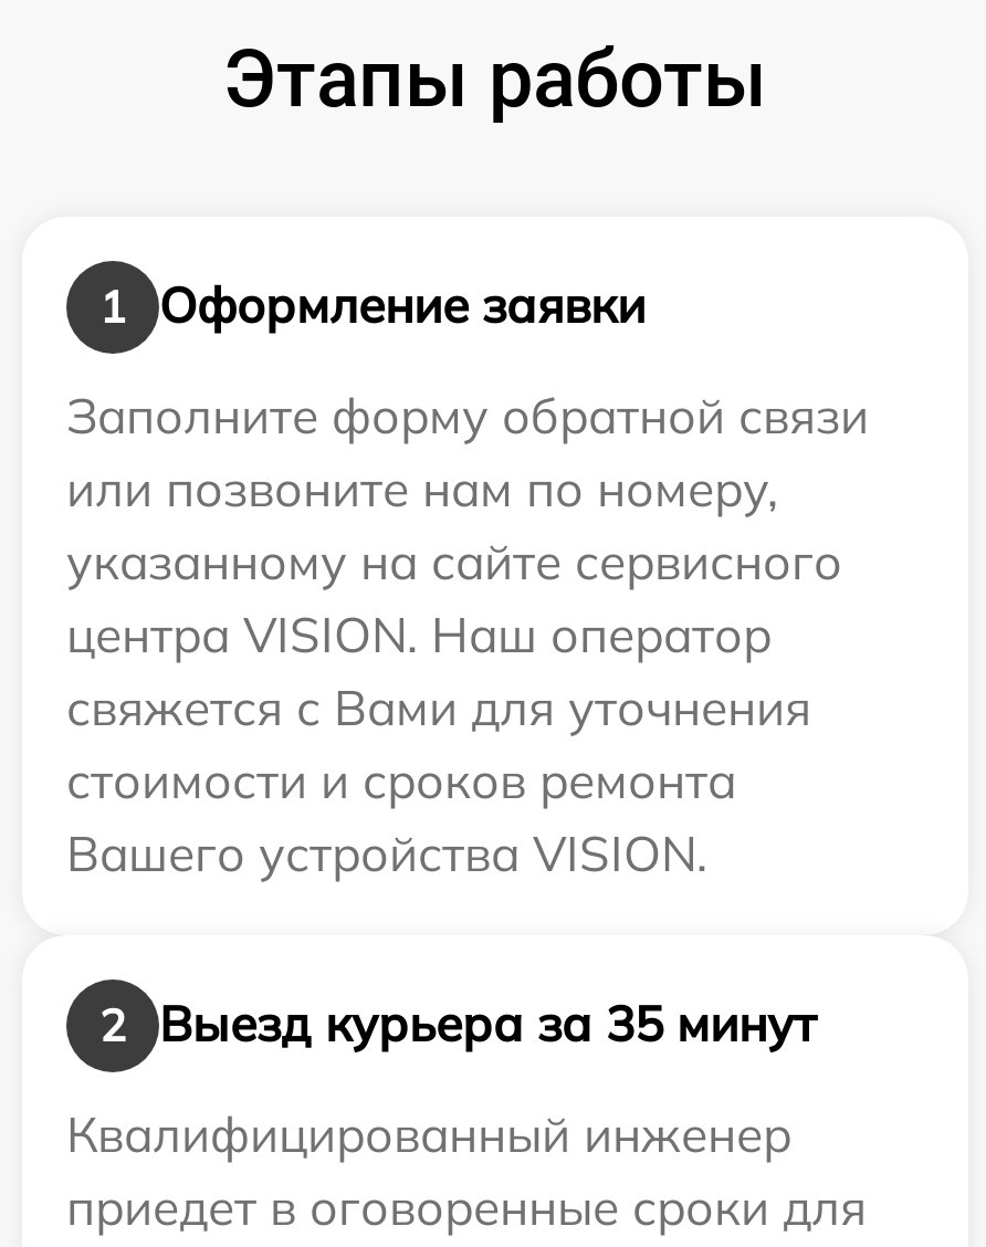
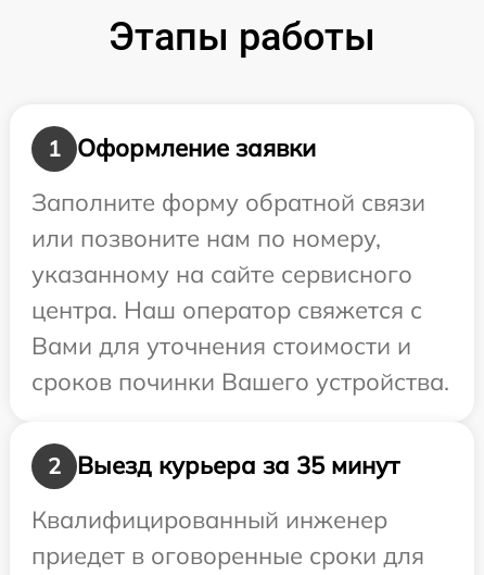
[66,603,811,884] центра VISION. Наш оператор | свяжется с Вами для уточнения | стоимости и сроков ремонта | Вашего устройства VISION. -> [31,294,449,397] центра. Наш оператор свяжется с | Вами для уточнения стоимости и | сроков починки Вашего устройства.

